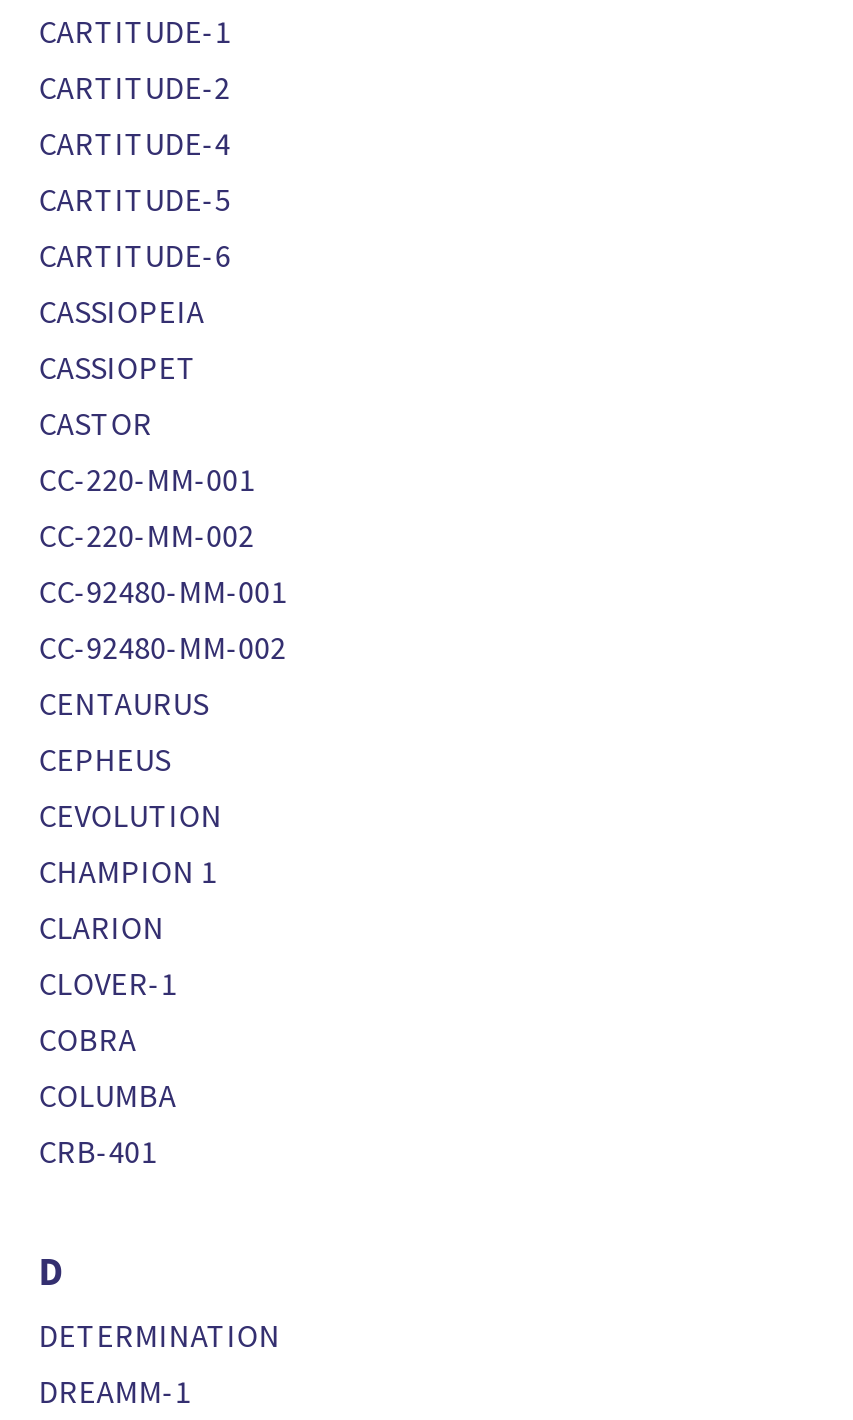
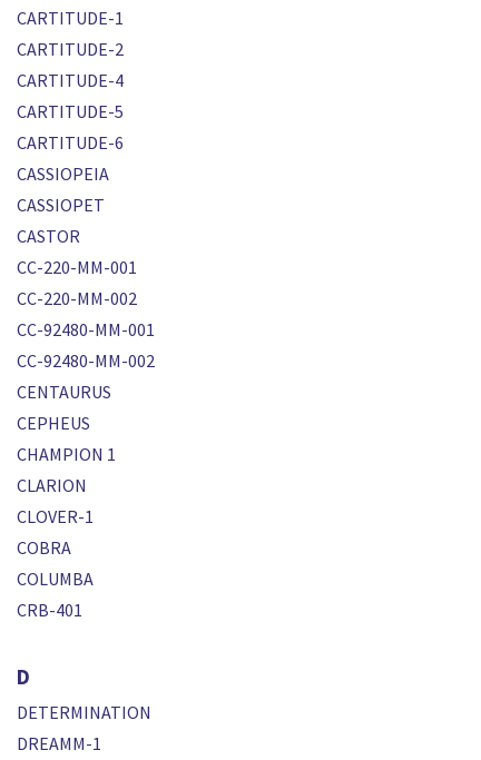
[38,795,222,835] CEVOLUTION -> none

